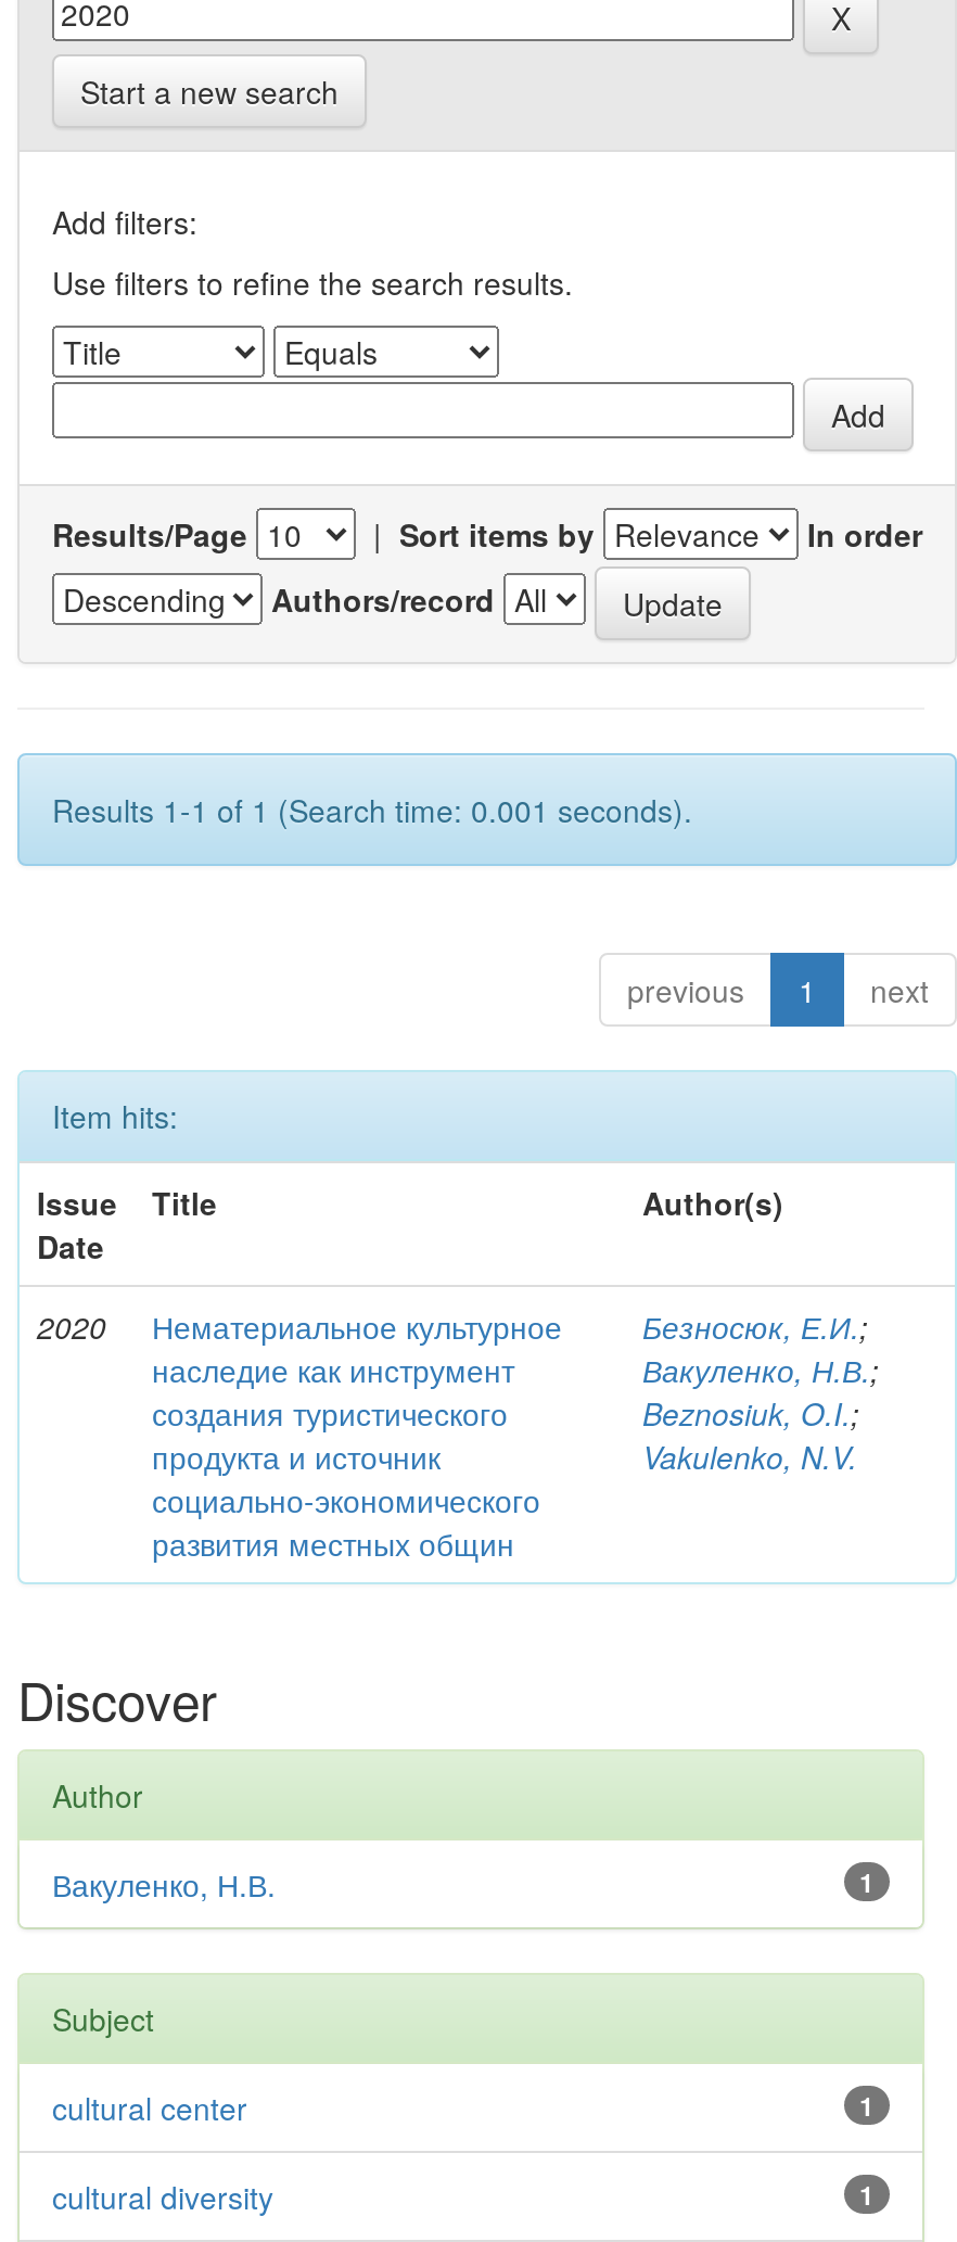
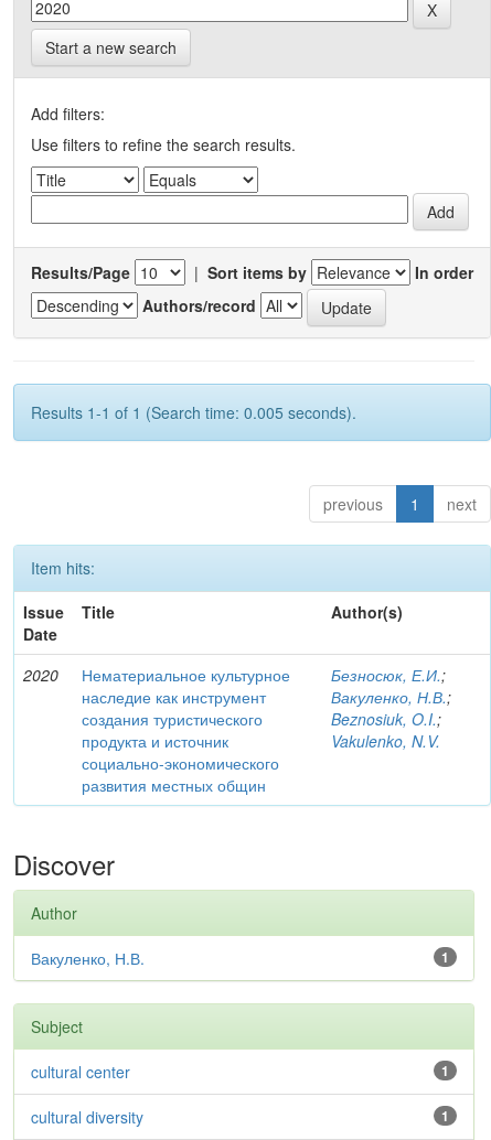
[52,788,692,831] Results 1-1 of 1 (Search time: 0.001 seconds). -> [31,401,356,423] Results 1-1 of 1 (Search time: 0.005 seconds).

